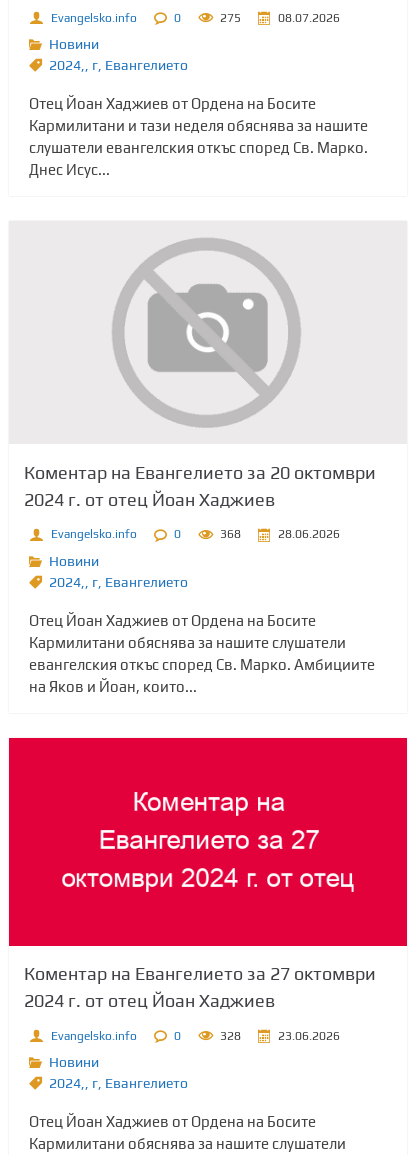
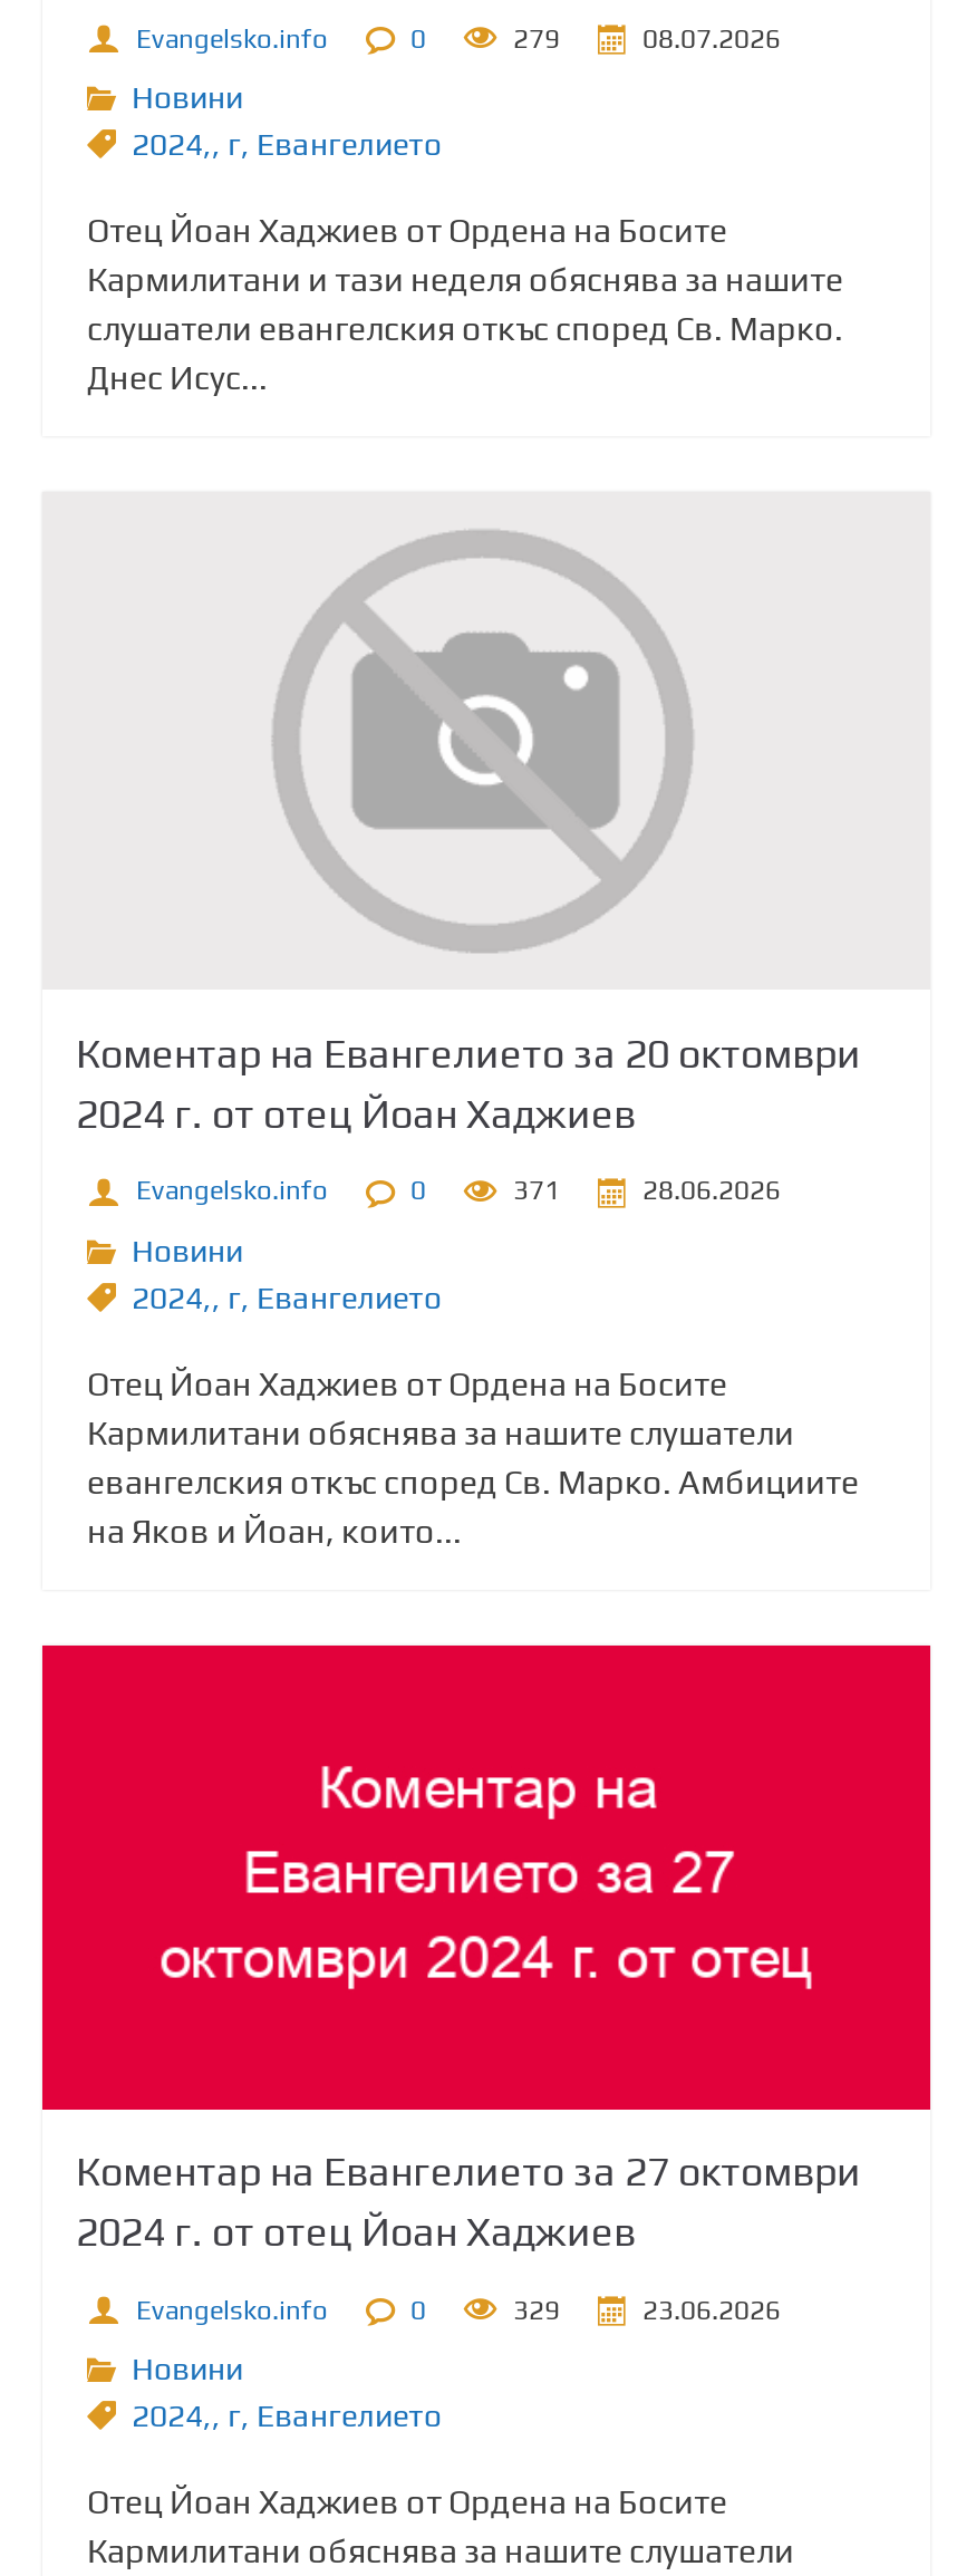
[220,11,241,25] 275 -> [513,23,560,55] 279
[220,527,241,541] 368 -> [513,1176,560,1207] 371
[220,1029,241,1043] 328 -> [513,2294,560,2325] 329

